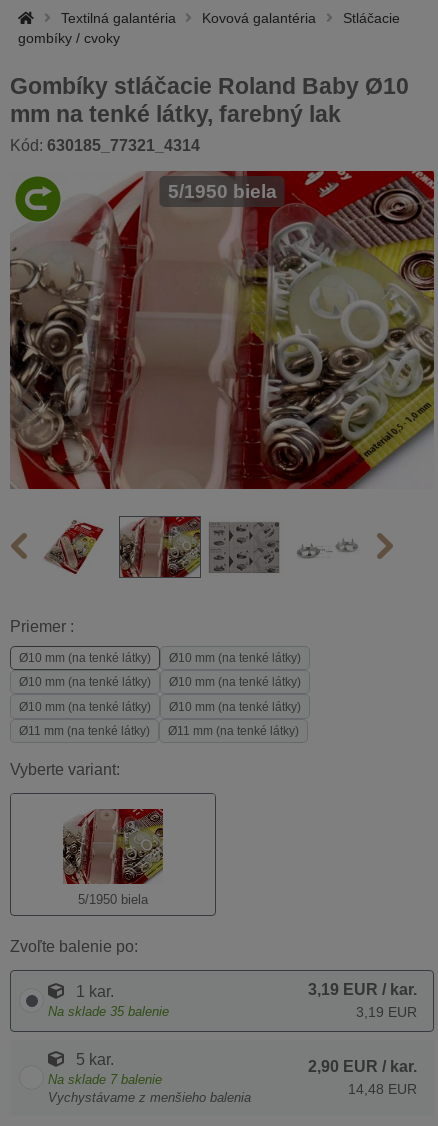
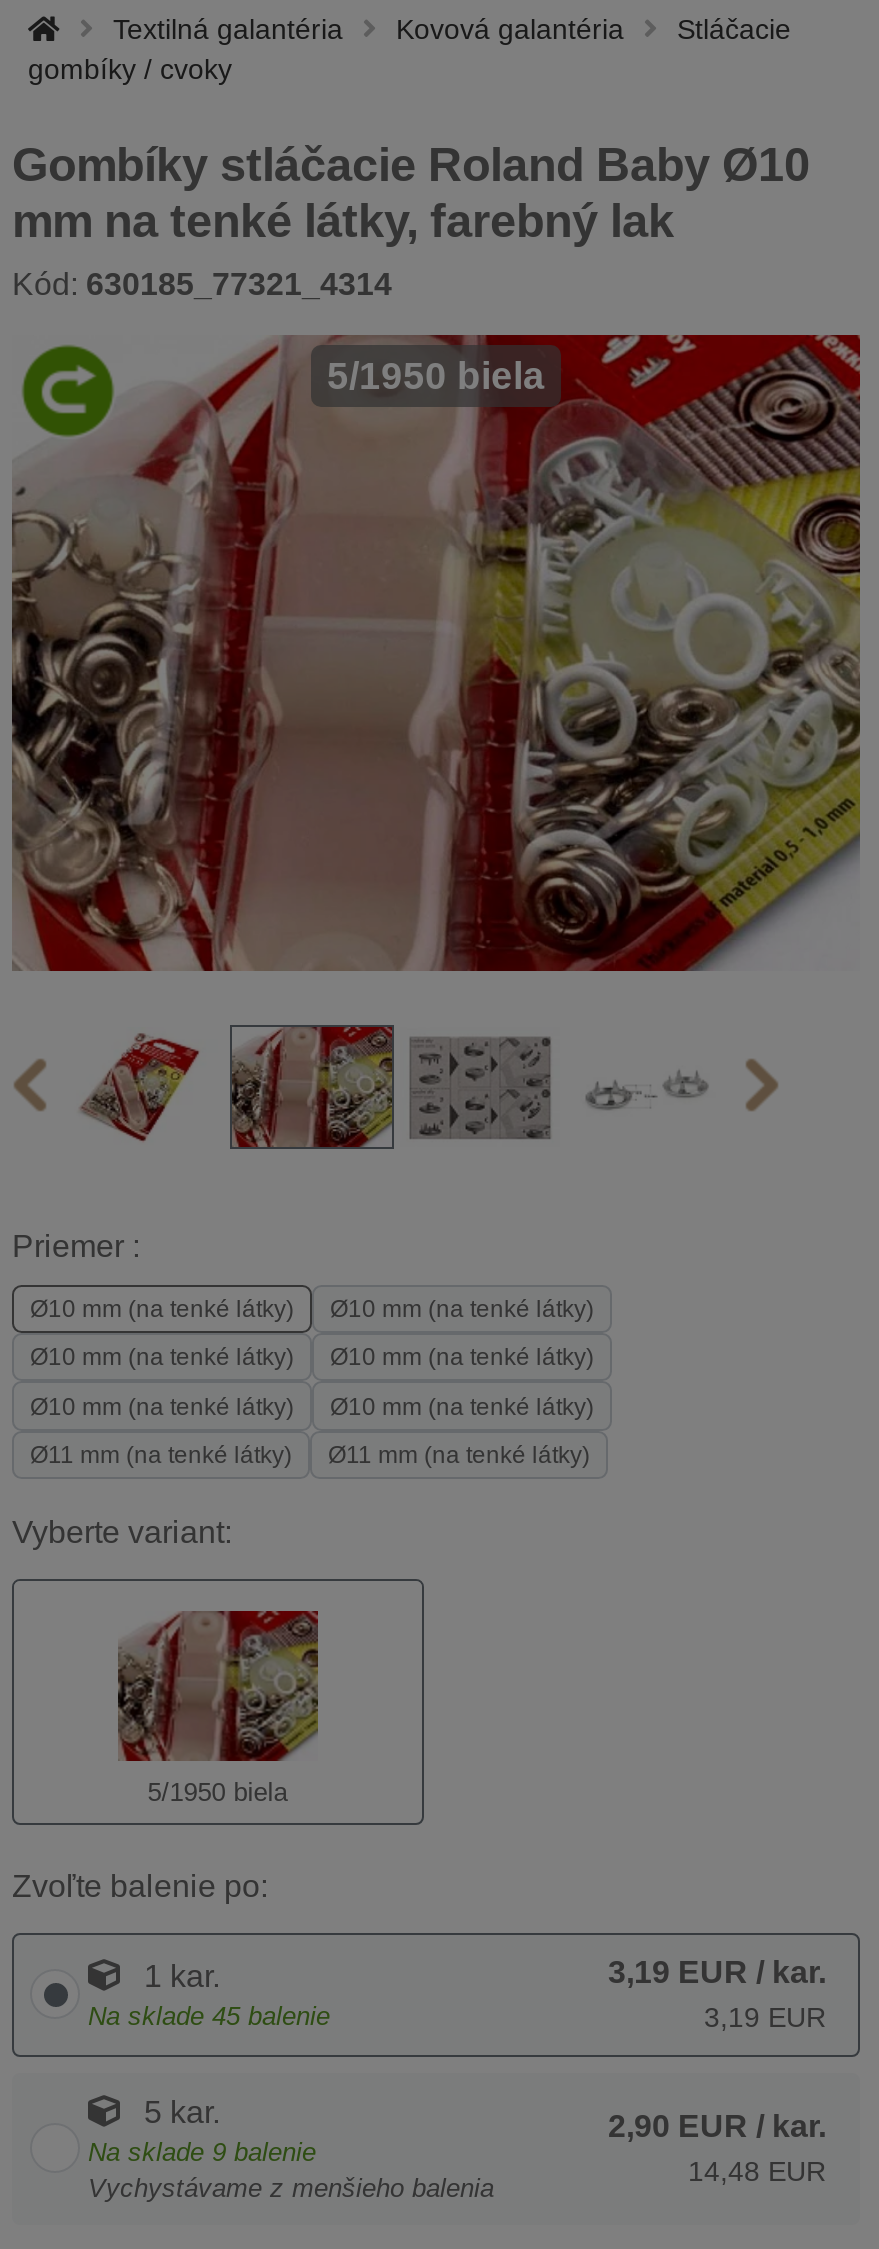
[48,1004,169,1019] Na sklade 35 balenie -> [88,2001,330,2031] Na sklade 45 balenie
[48,1072,162,1087] Na sklade 7 balenie -> [88,2137,316,2167] Na sklade 9 balenie

